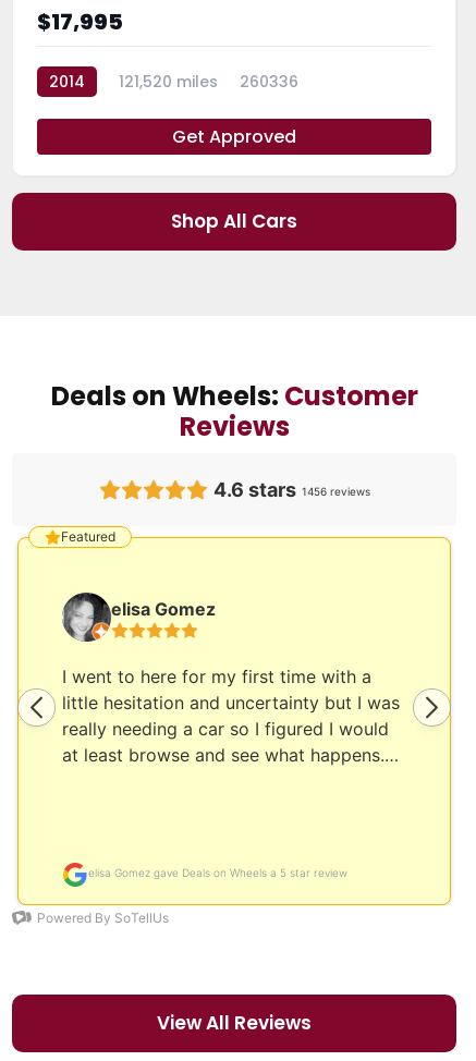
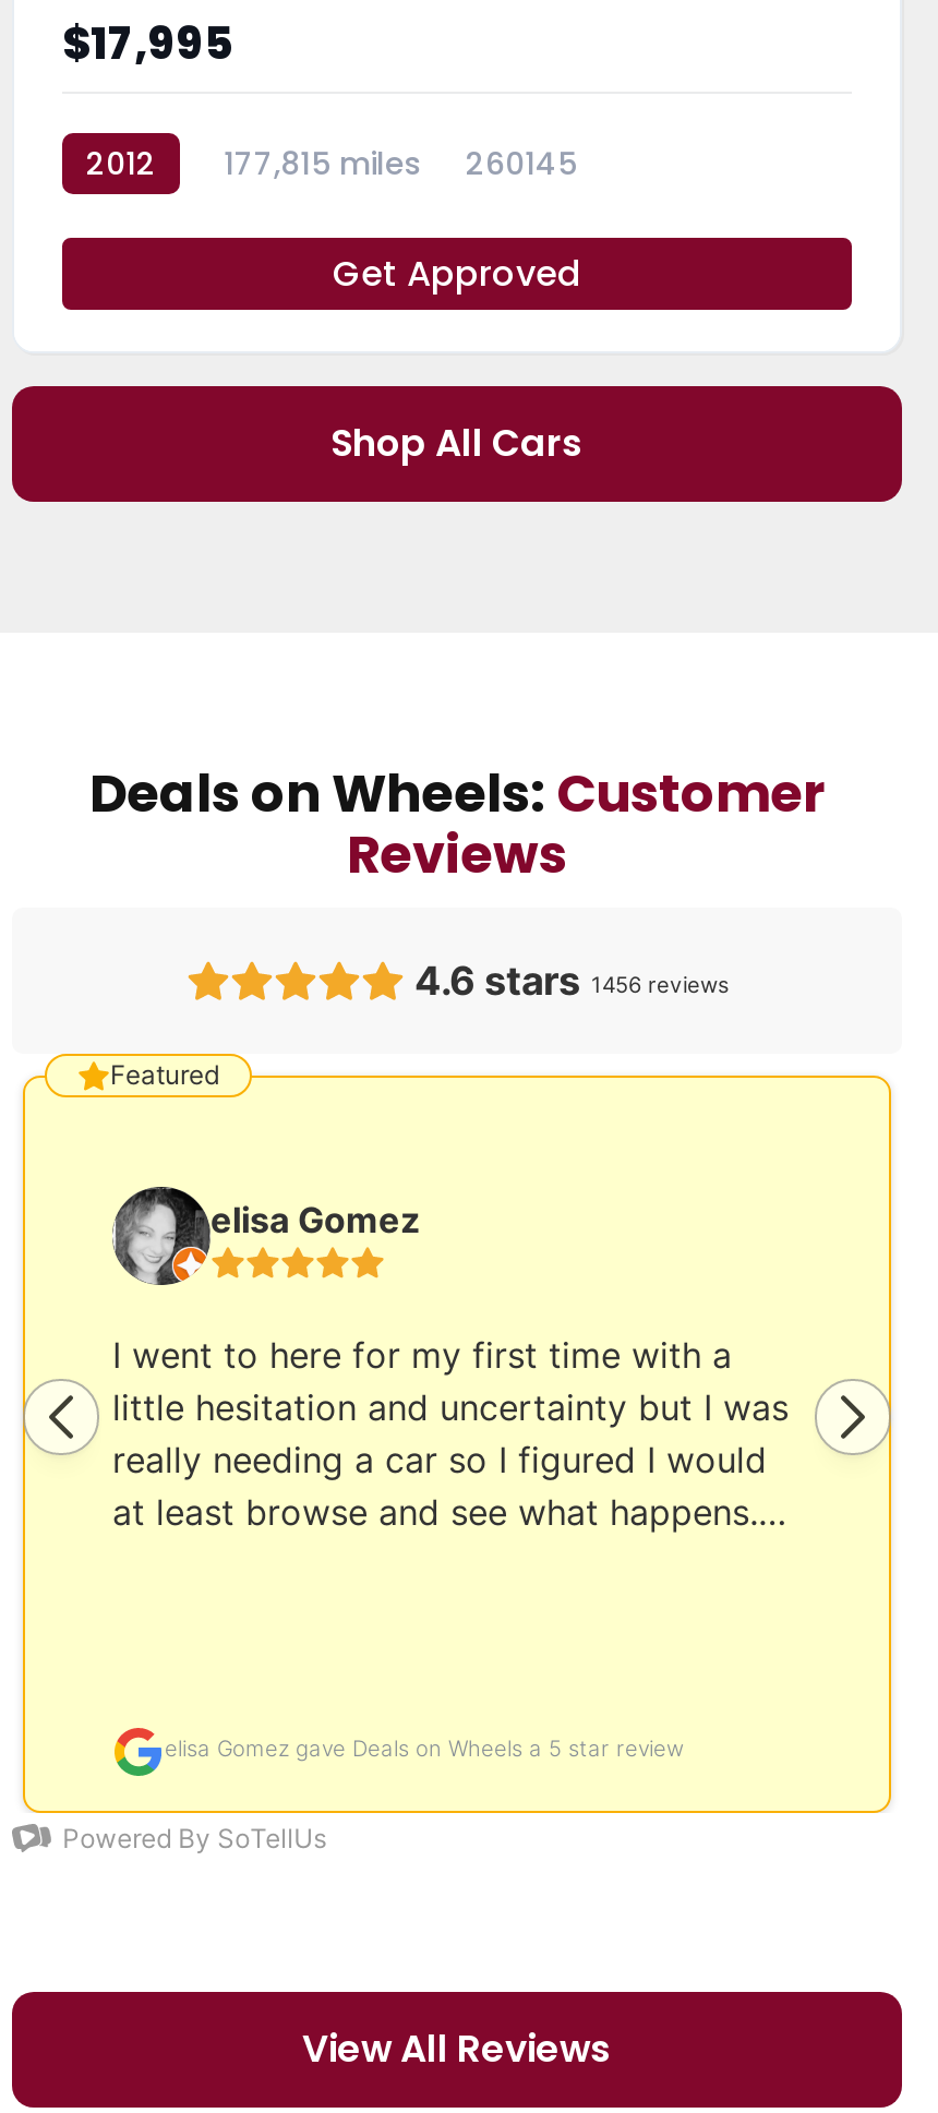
[49,71,85,92] 2014 -> [86,141,156,185] 2012
[119,71,218,92] 121,520 miles -> [224,141,422,185] 177,815 miles
[240,71,298,92] 260336 -> [466,141,577,185] 260145

